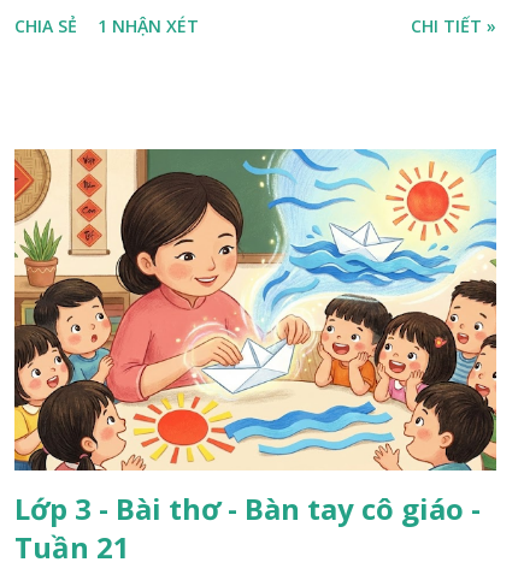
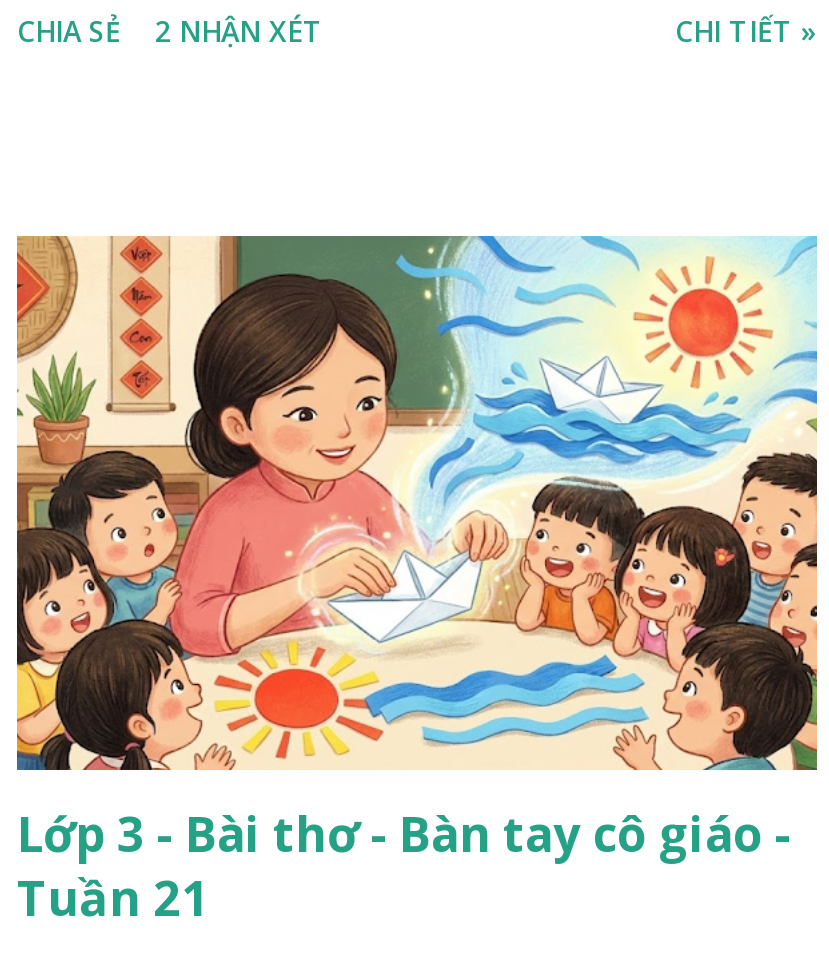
[14,15,199,38] CHIA SẺ 1 NHẬN XÉT -> [17,12,323,50] CHIA SẺ 2 NHẬN XÉT

